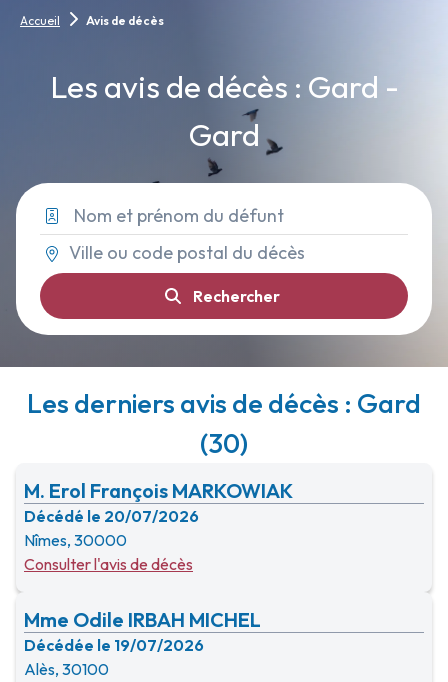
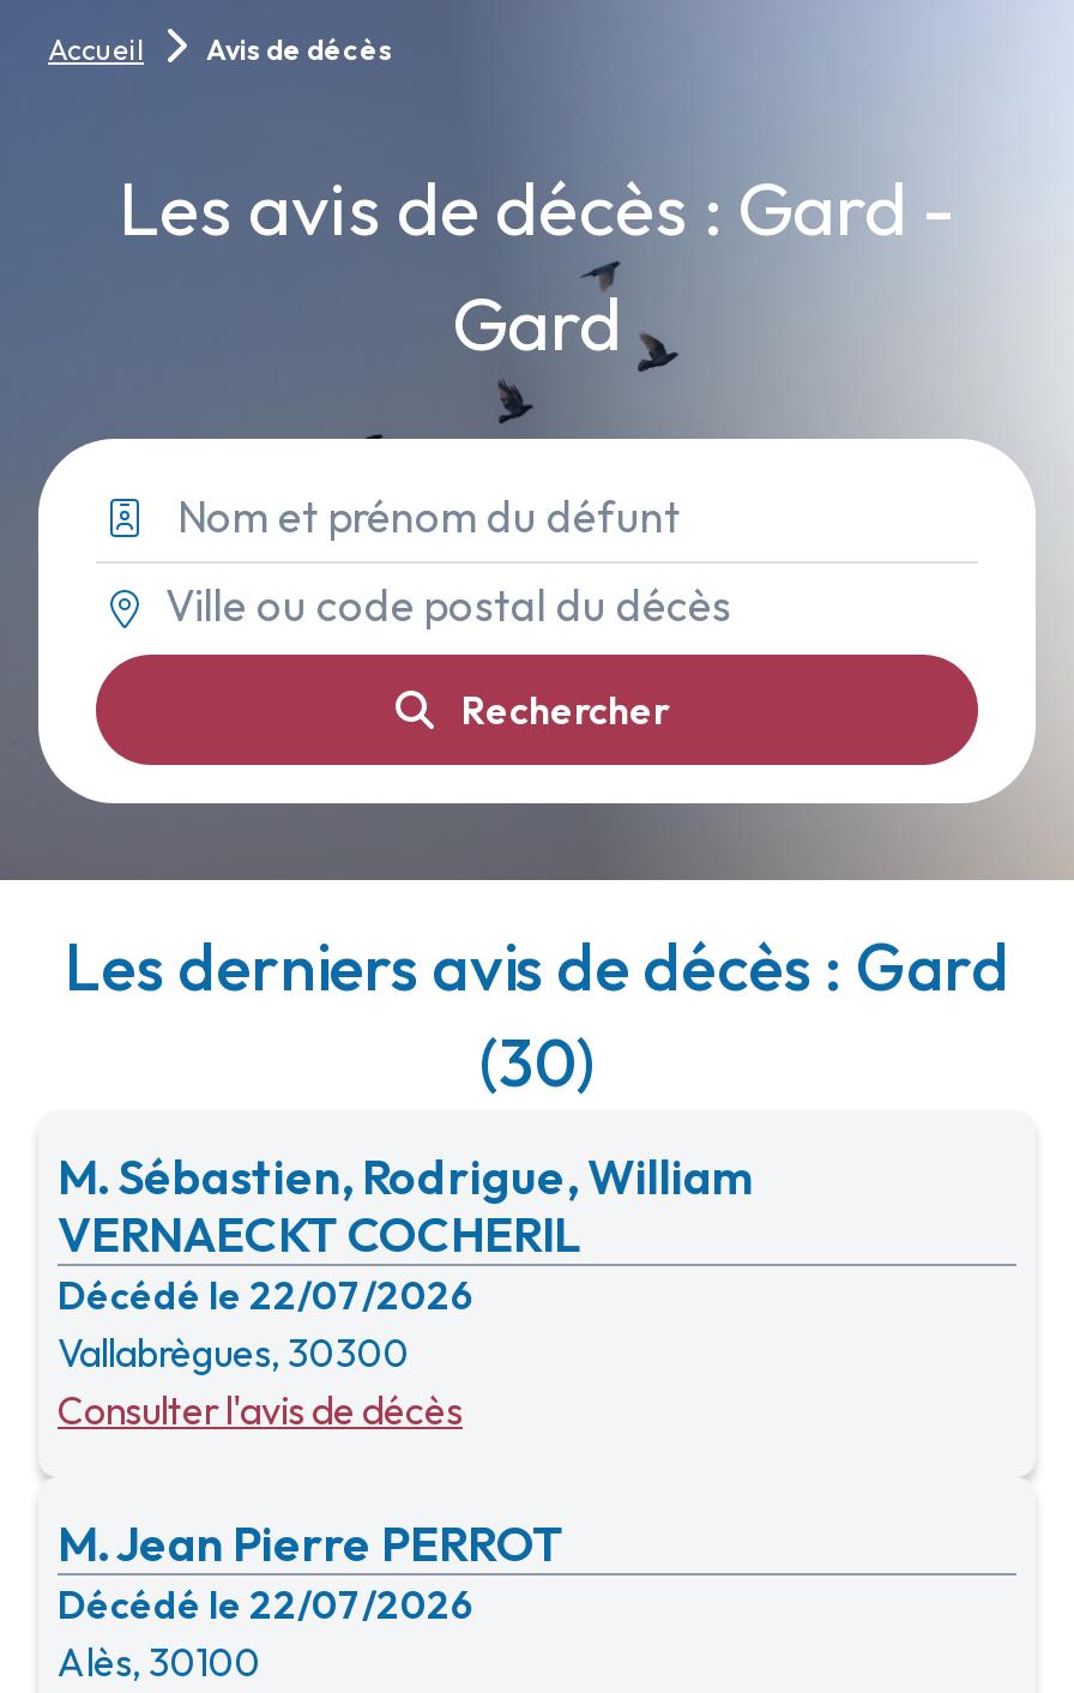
[24,478,293,550] M. Erol François MARKOWIAK | Décédé le 20/07/2026 | Nîmes, 30000 -> [58,1145,753,1376] M. Sébastien, Rodrigue, William | VERNAECKT COCHERIL | Décédé le 22/07/2026 | Vallabrègues, 30300
[24,607,261,655] Mme Odile IRBAH MICHEL | Décédée le 19/07/2026 -> [58,1512,563,1627] M. Jean Pierre PERROT | Décédé le 22/07/2026

